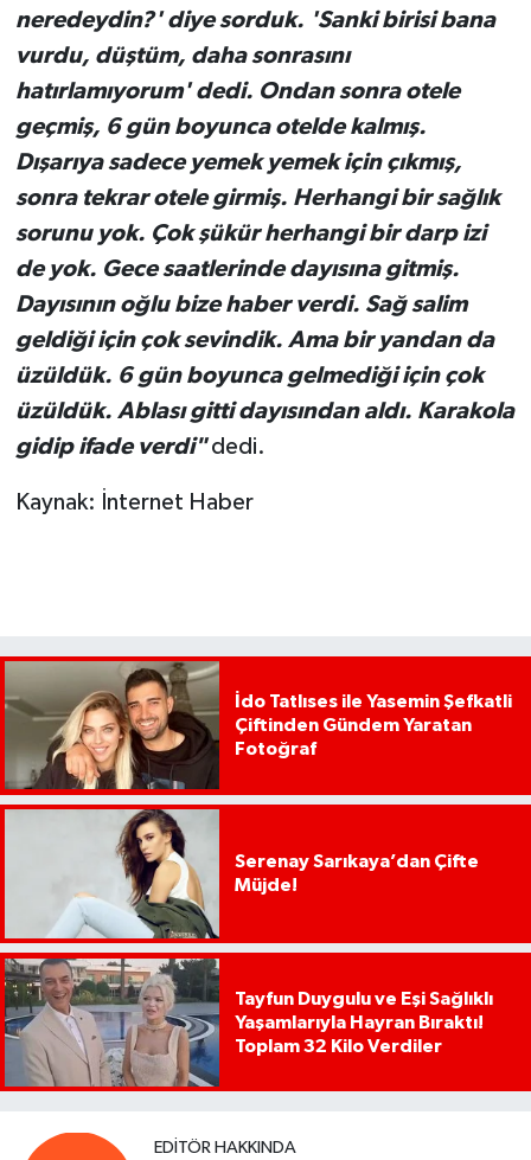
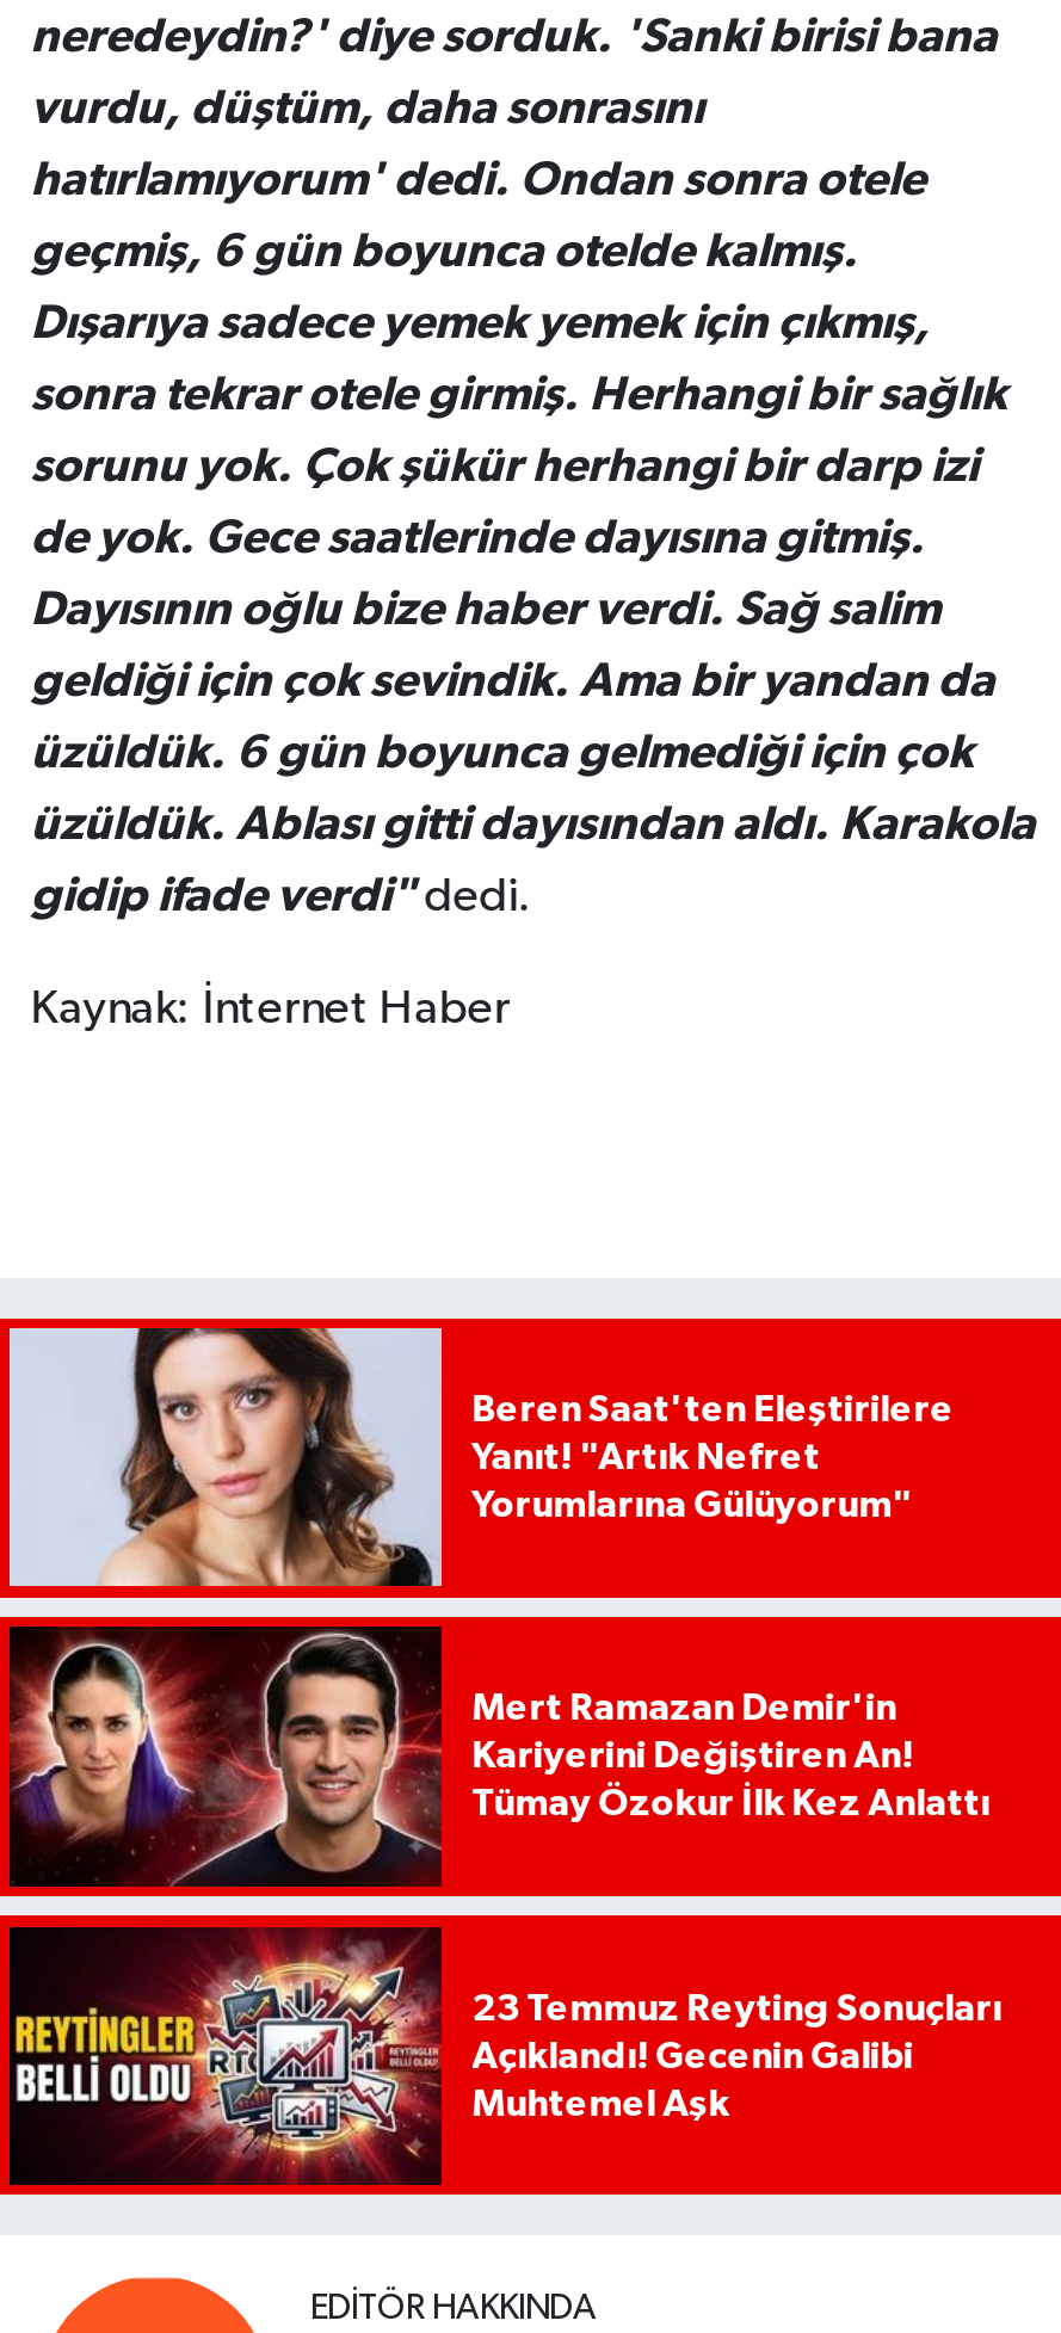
[4,660,512,790] [image] | İdo Tatlıses ile Yasemin Şefkatli | Çiftinden Gündem Yaratan | Fotoğraf -> [7,1326,954,1588] [image] | Beren Saat'ten Eleştirilere | Yanıt! "Artık Nefret | Yorumlarına Gülüyorum"
[4,808,478,940] [image] | Serenay Sarıkaya’dan Çifte | Müjde! -> [7,1624,990,1889] [image] | Mert Ramazan Demir'in | Kariyerini Değiştiren An! | Tümay Özokur İlk Kez Anlattı
[4,957,493,1088] [image] | Tayfun Duygulu ve Eşi Sağlıklı | Yaşamlarıyla Hayran Bıraktı! | Toplam 32 Kilo Verdiler -> [7,1925,1002,2187] [image] | 23 Temmuz Reyting Sonuçları | Açıklandı! Gecenin Galibi | Muhtemel Aşk

